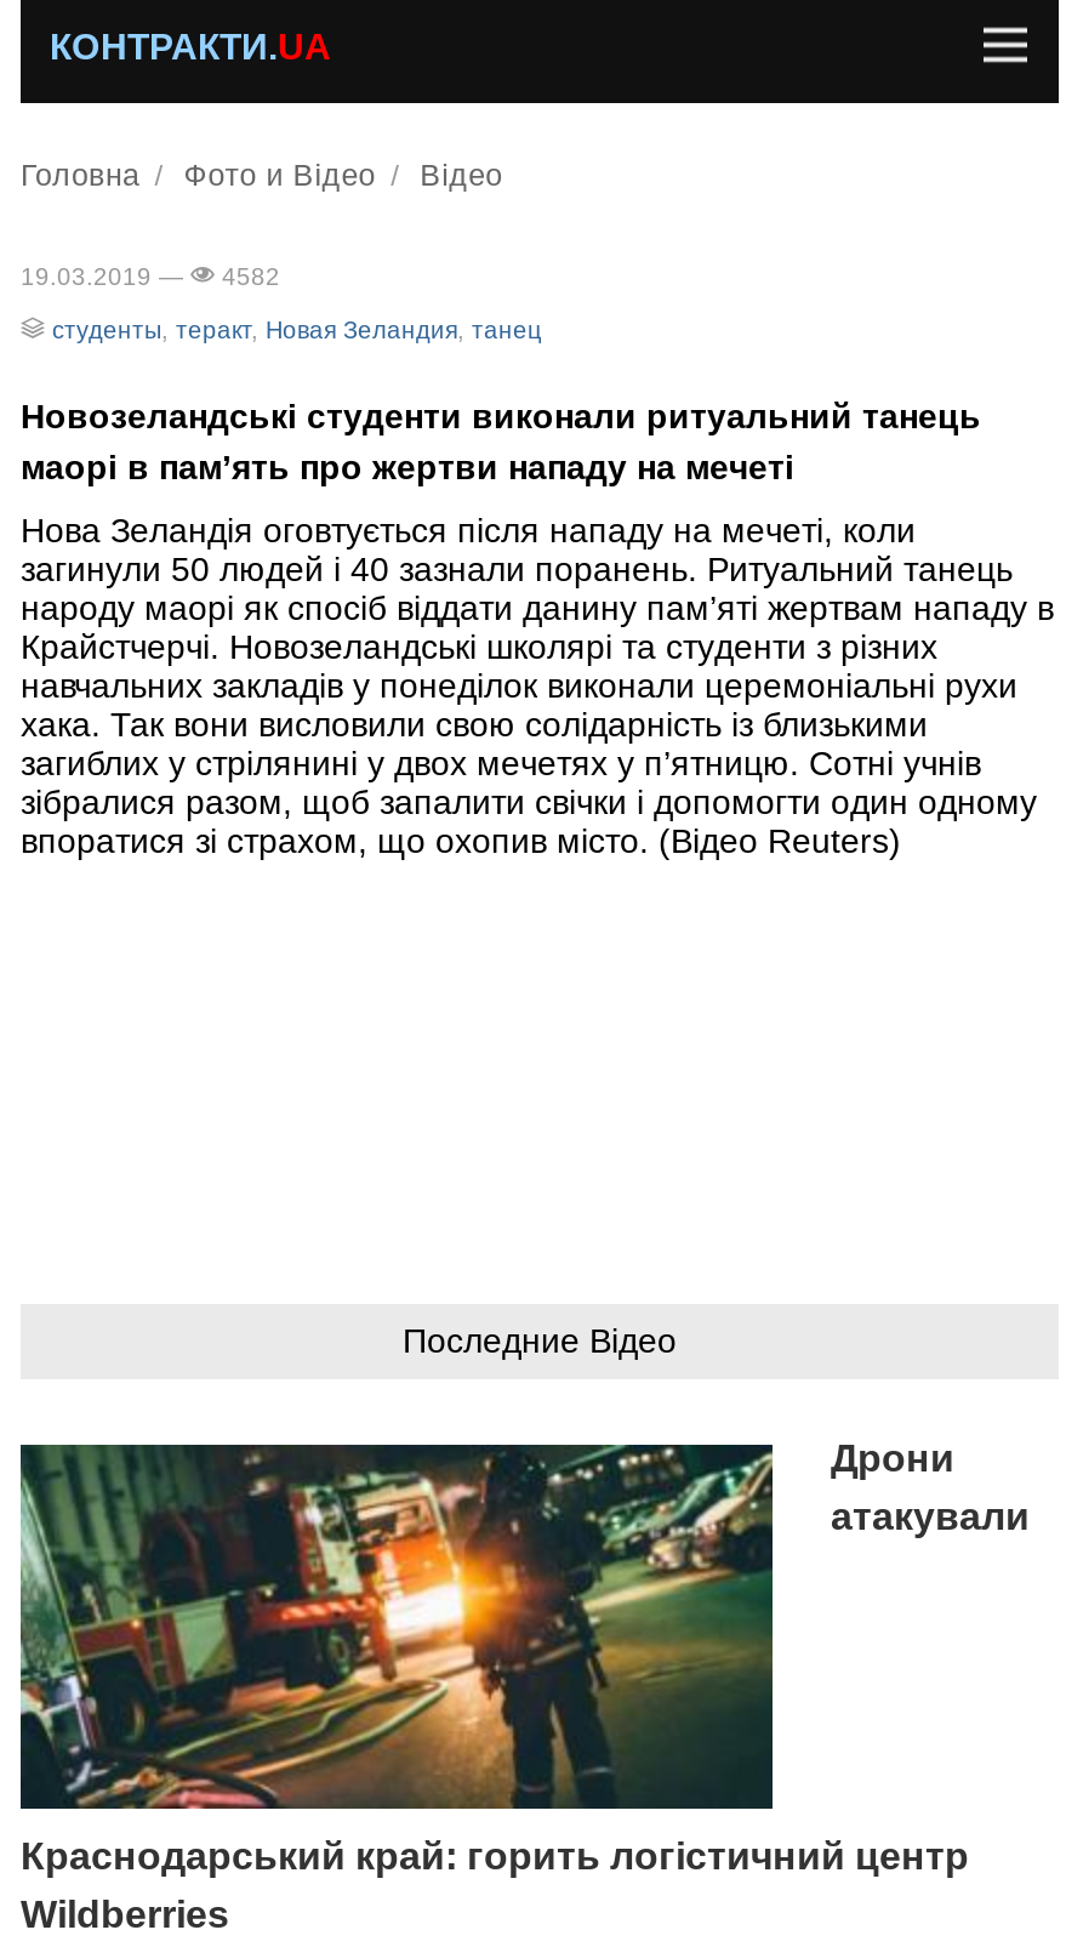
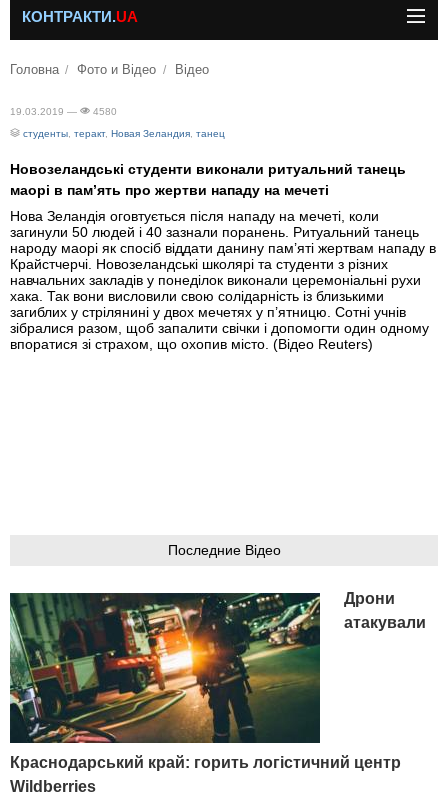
[21,263,280,290] 19.03.2019 — 4582 -> [10,106,117,117] 19.03.2019 — 4580

